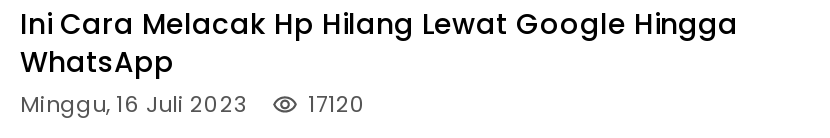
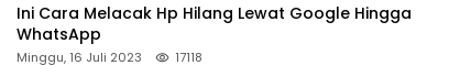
[20,88,366,120] Minggu, 16 Juli 2023 17120 -> [17,48,202,66] Minggu, 16 Juli 2023 17118

